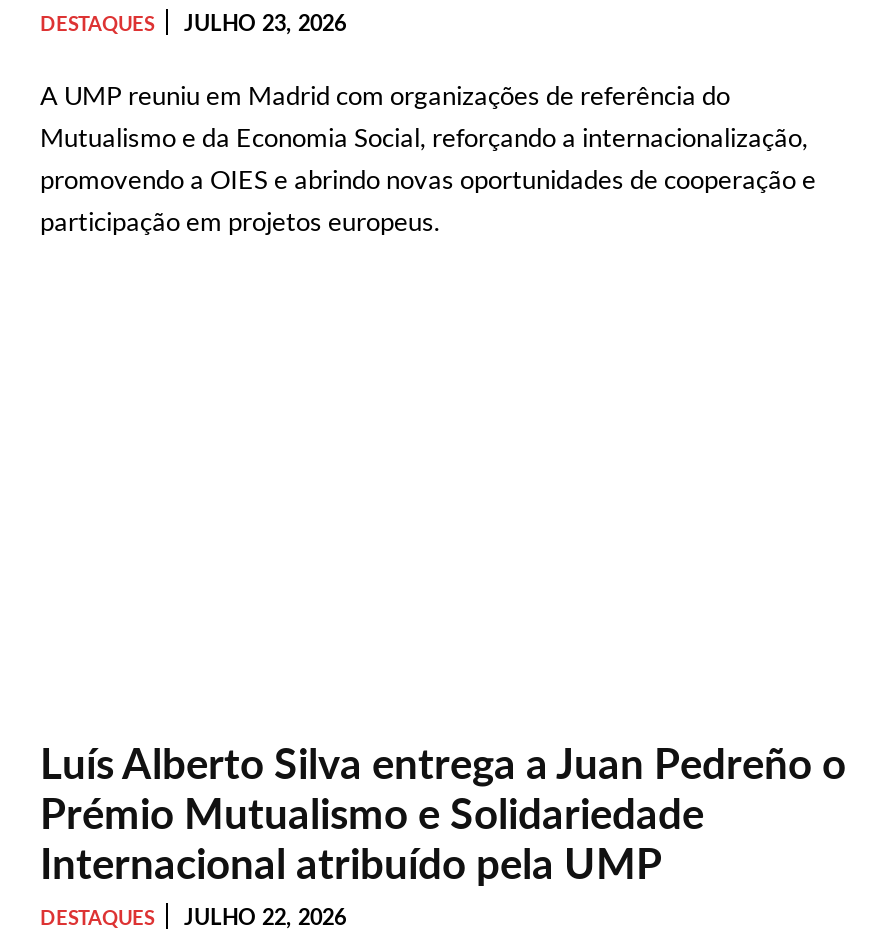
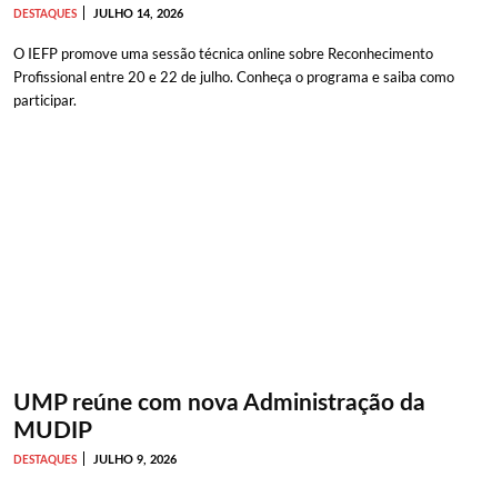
[40,13,346,35] DESTAQUES JULHO 23, 2026 -> [13,8,183,20] DESTAQUES JULHO 14, 2026
[40,79,816,237] A UMP reuniu em Madrid com organizações de referência do | Mutualismo e da Economia Social, reforçando a internacionalização, | promovendo a OIES e abrindo novas oportunidades de cooperação e | participação em projetos europeus. -> [13,45,454,109] O IEFP promove uma sessão técnica online sobre Reconhecimento | Profissional entre 20 e 22 de julho. Conheça o programa e saiba como | participar.
[40,745,846,887] Luís Alberto Silva entrega a Juan Pedreño o | Prémio Mutualismo e Solidariedade | Internacional atribuído pela UMP -> [13,392,425,443] UMP reúne com nova Administração da | MUDIP
[40,907,346,929] DESTAQUES JULHO 22, 2026 -> [13,454,177,466] DESTAQUES JULHO 9, 2026

